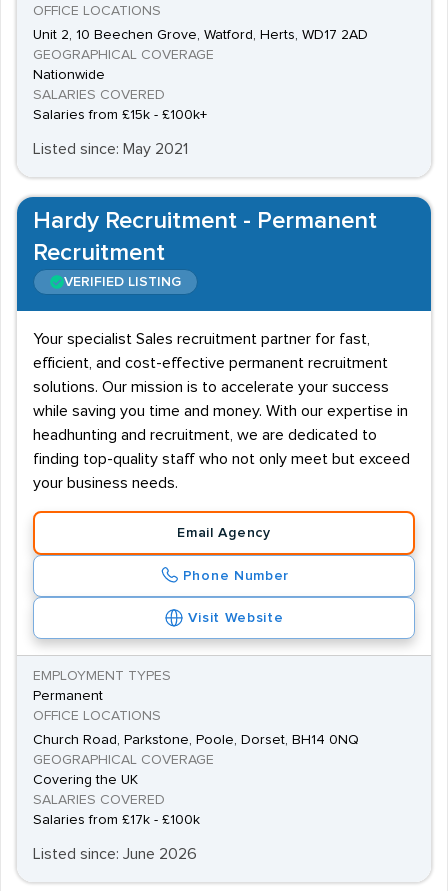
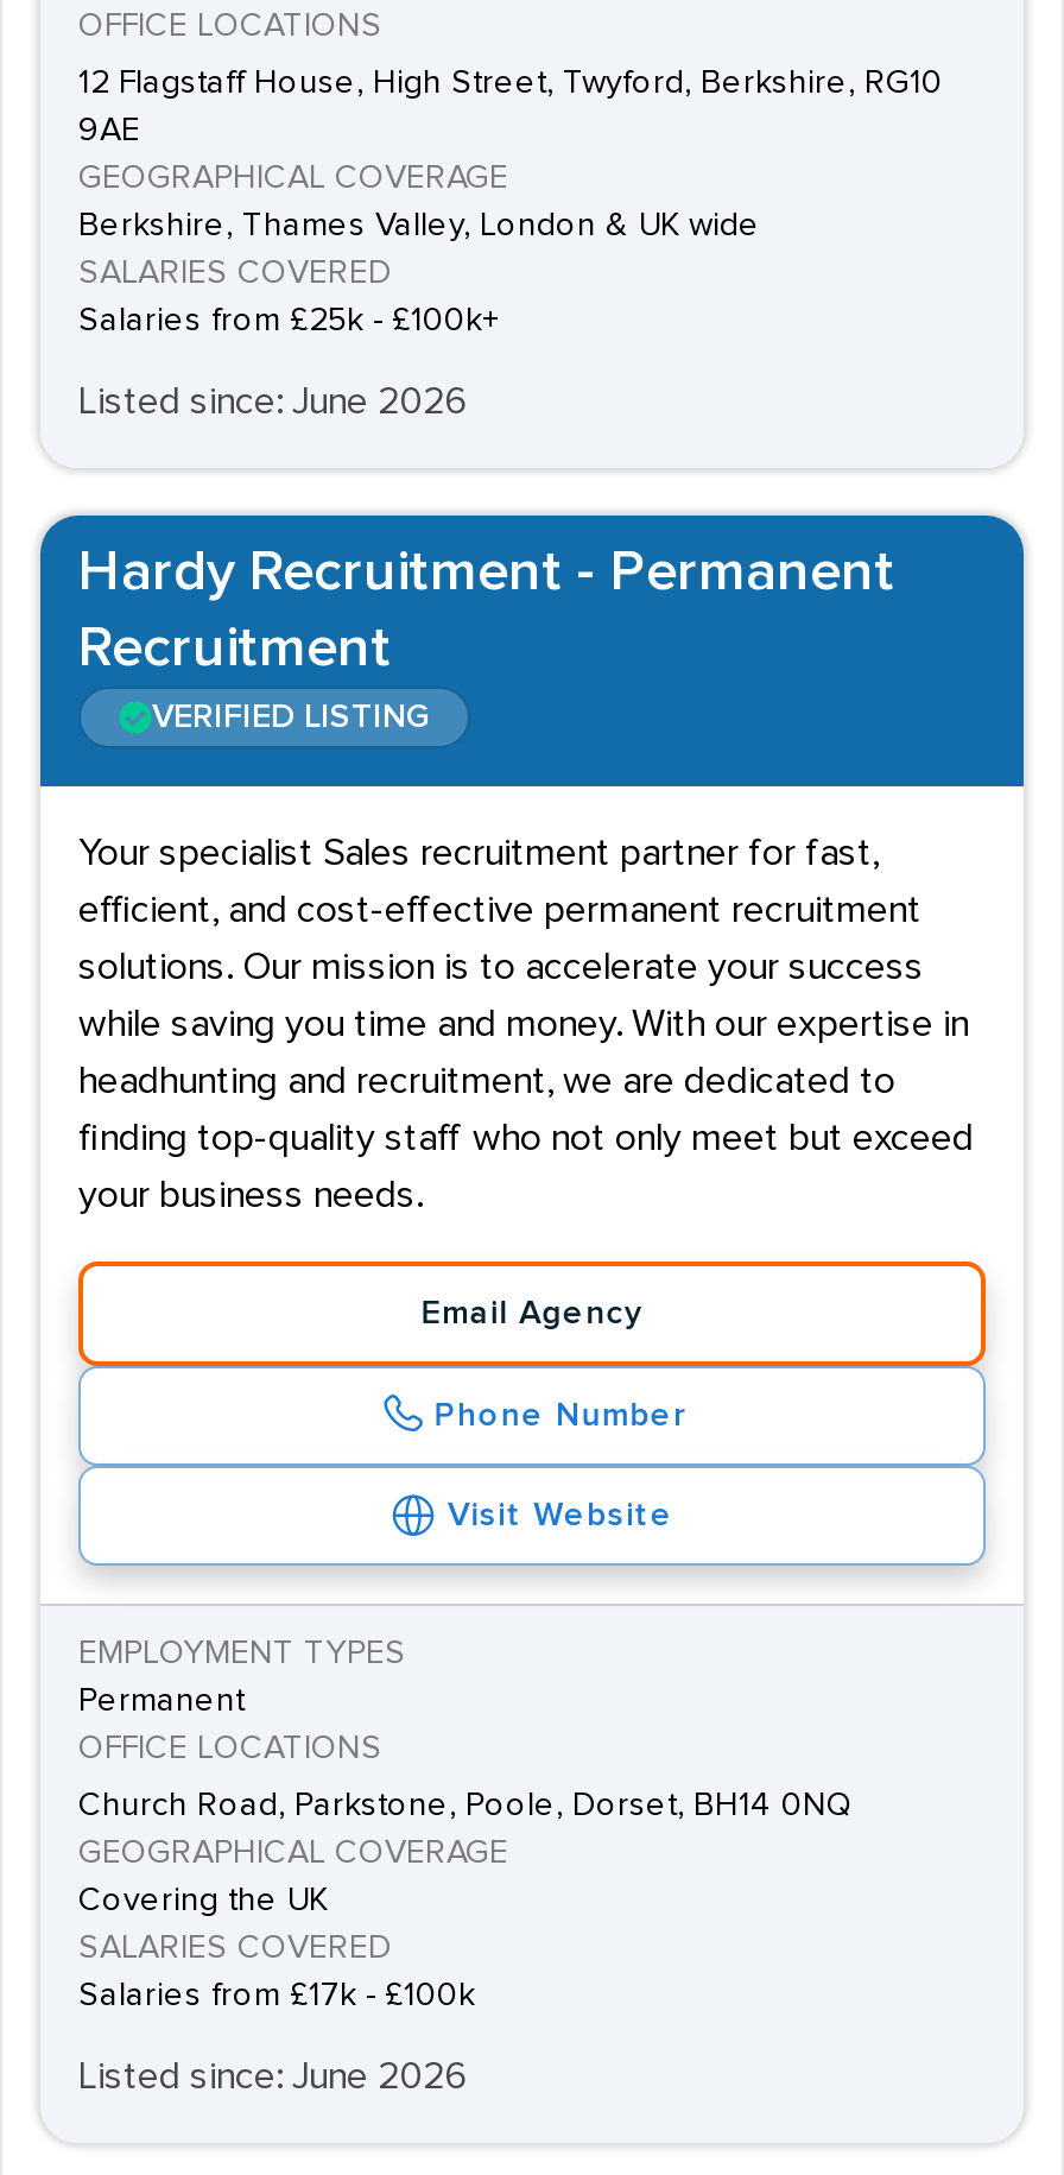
[33,28,368,42] Unit 2, 10 Beechen Grove, Watford, Herts, WD17 2AD -> [78,67,943,147] 12 Flagstaff House, High Street, Twyford, Berkshire, RG10 | 9AE
[33,68,105,82] Nationwide -> [78,209,760,242] Berkshire, Thames Valley, London & UK wide
[33,108,207,122] Salaries from £15k - £100k+ -> [78,304,499,337] Salaries from £25k - £100k+
[33,141,188,157] Listed since: May 2021 -> [78,382,468,421] Listed since: June 2026

